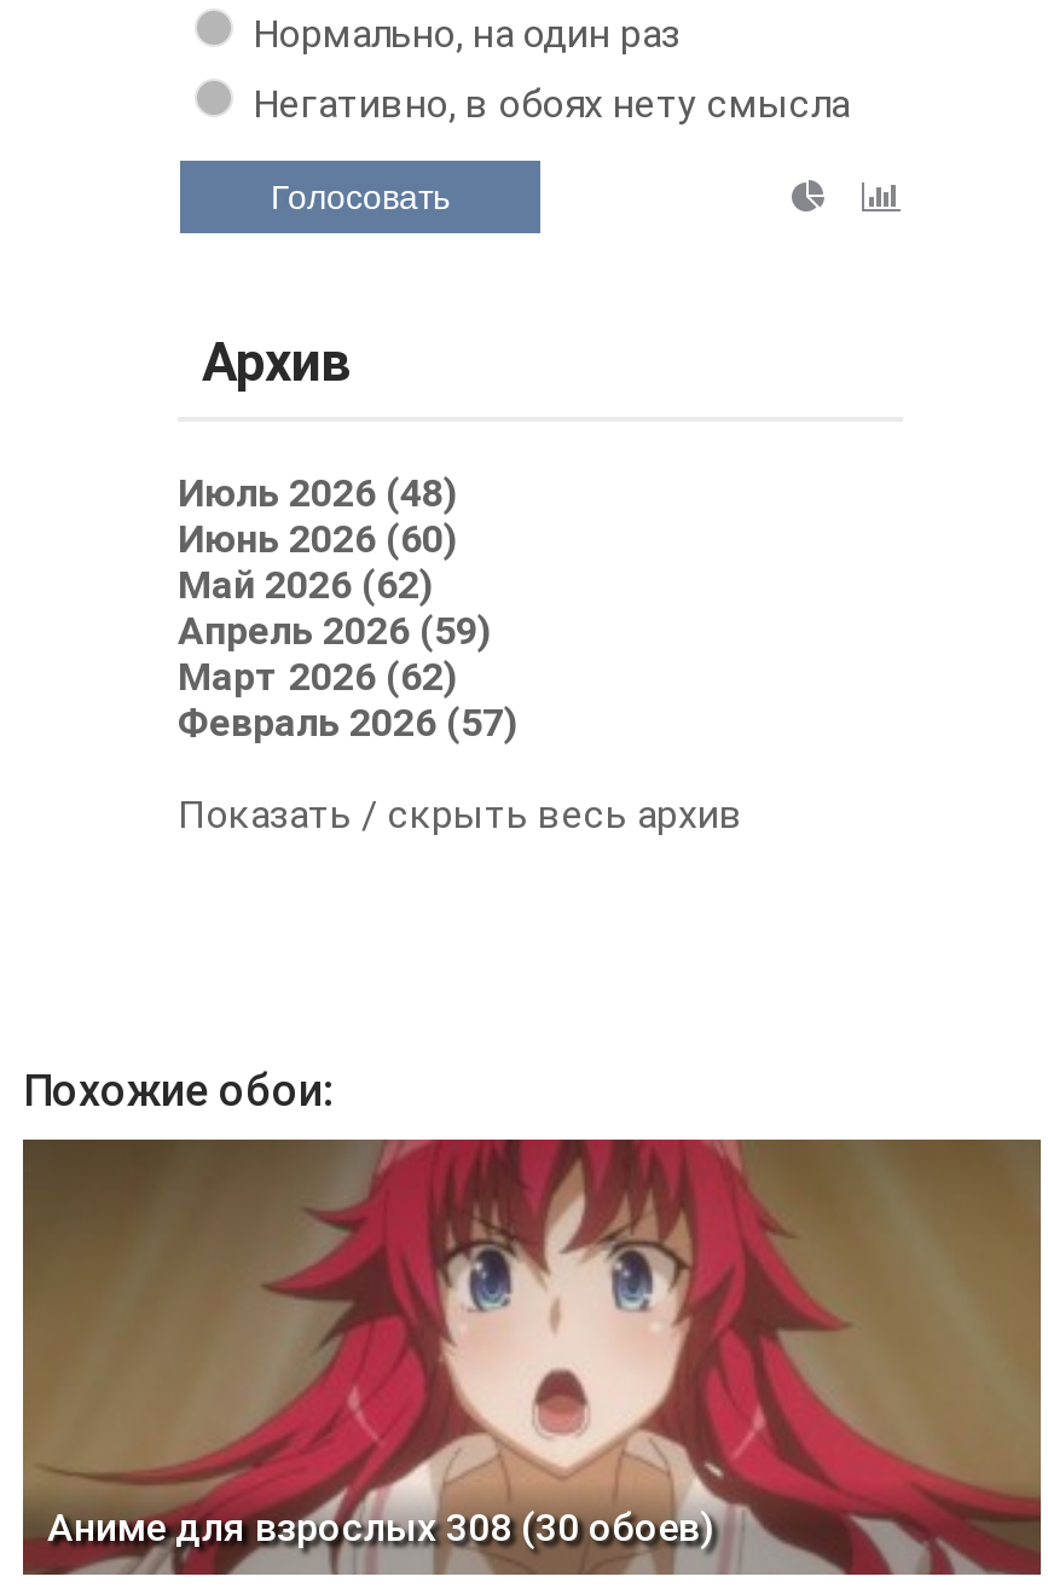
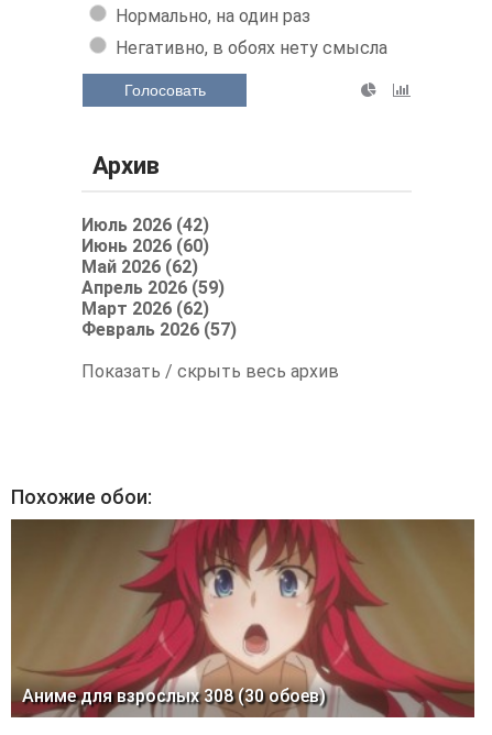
[178,470,458,516] Июль 2026 (48) -> [81,214,209,235] Июль 2026 (42)

